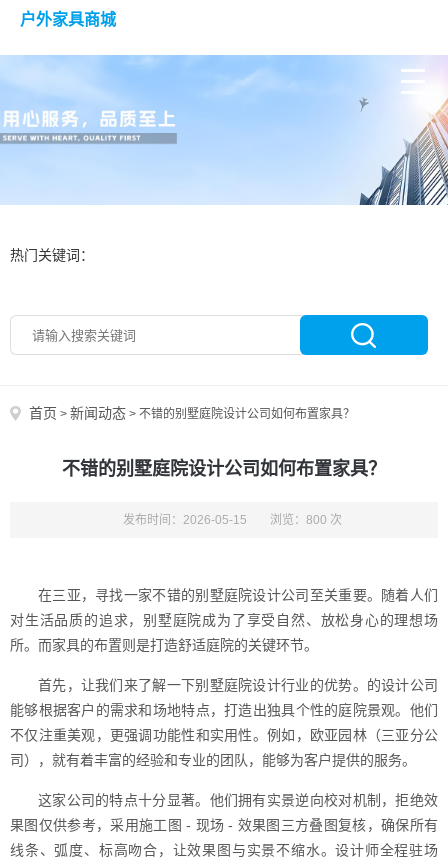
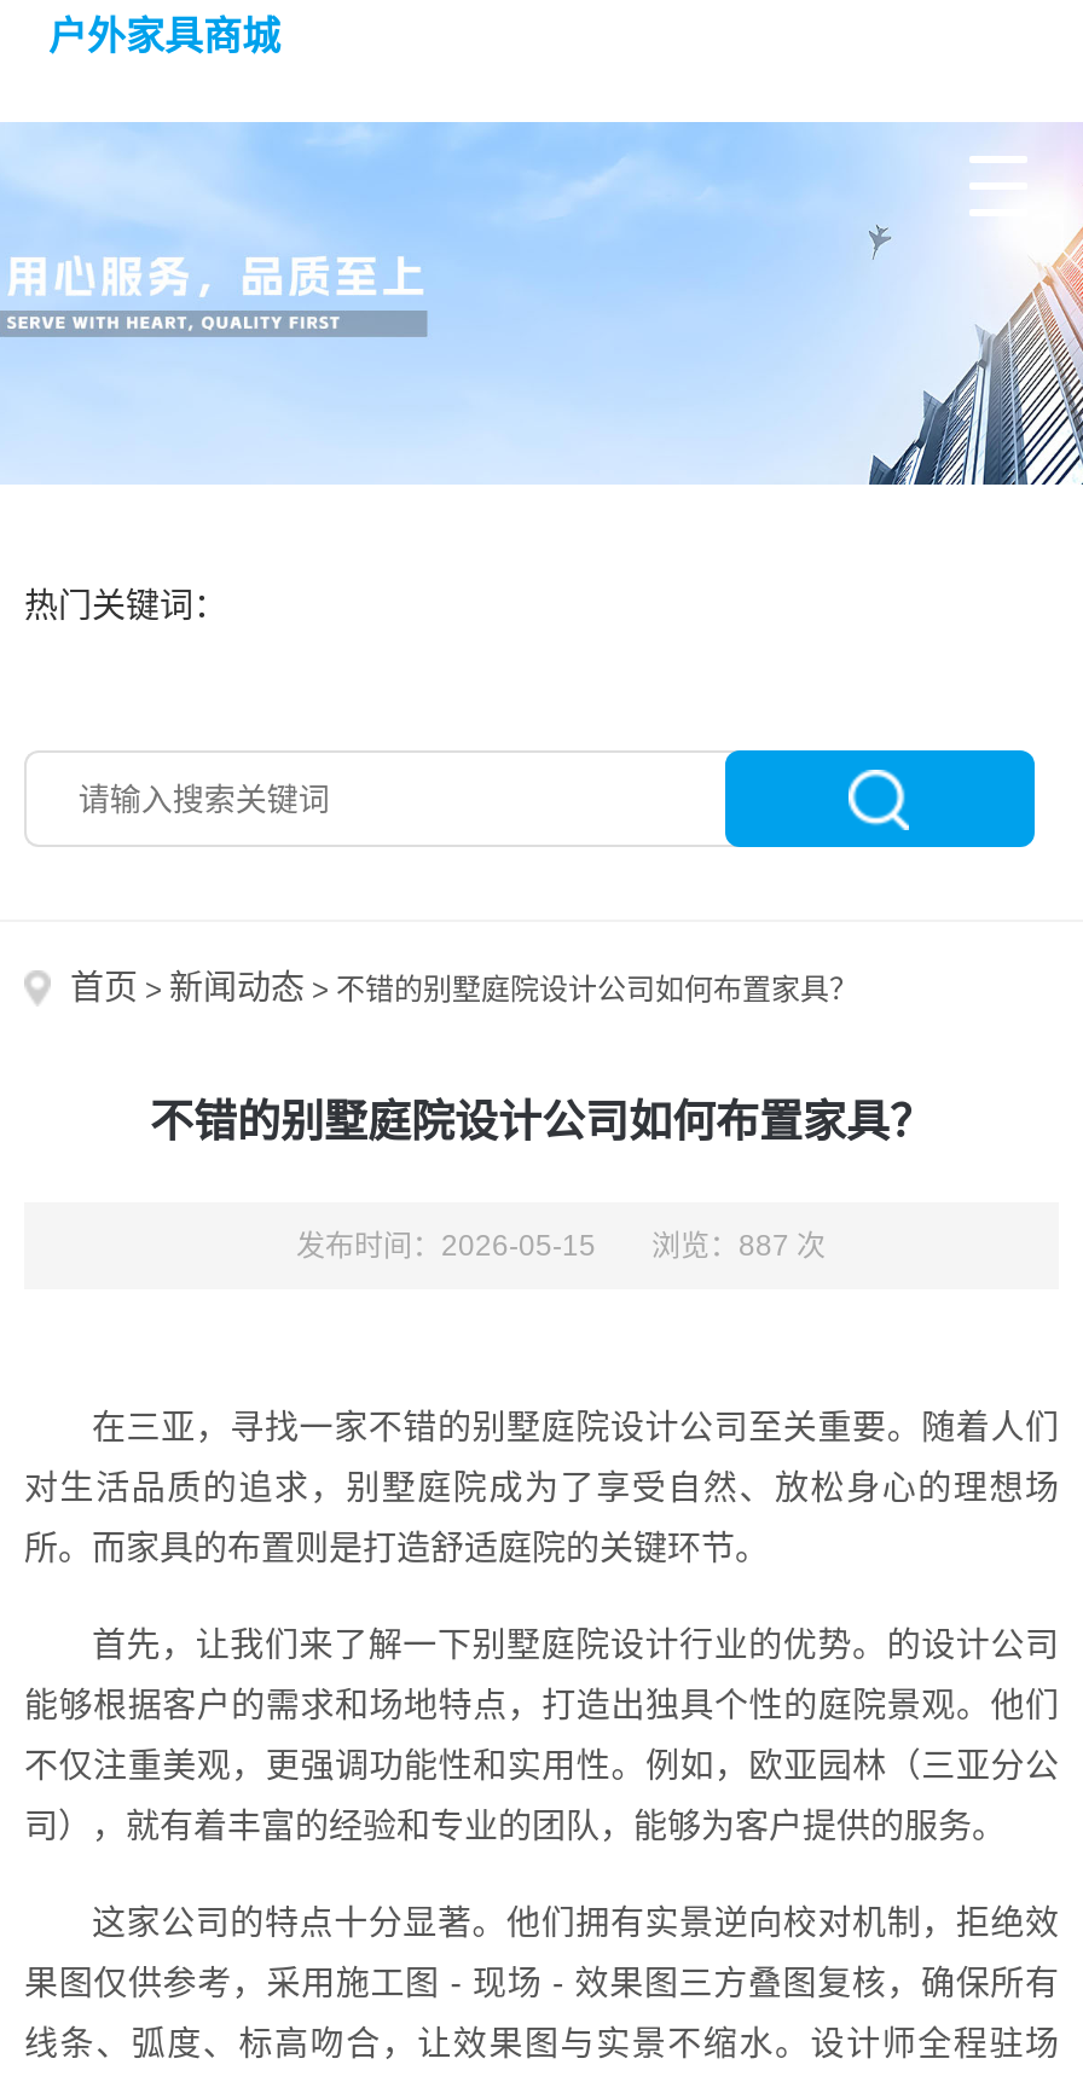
[122,513,341,527] 发布时间：2026-05-15 浏览：800 次 -> [296,1229,826,1263] 发布时间：2026-05-15 浏览：887 次

